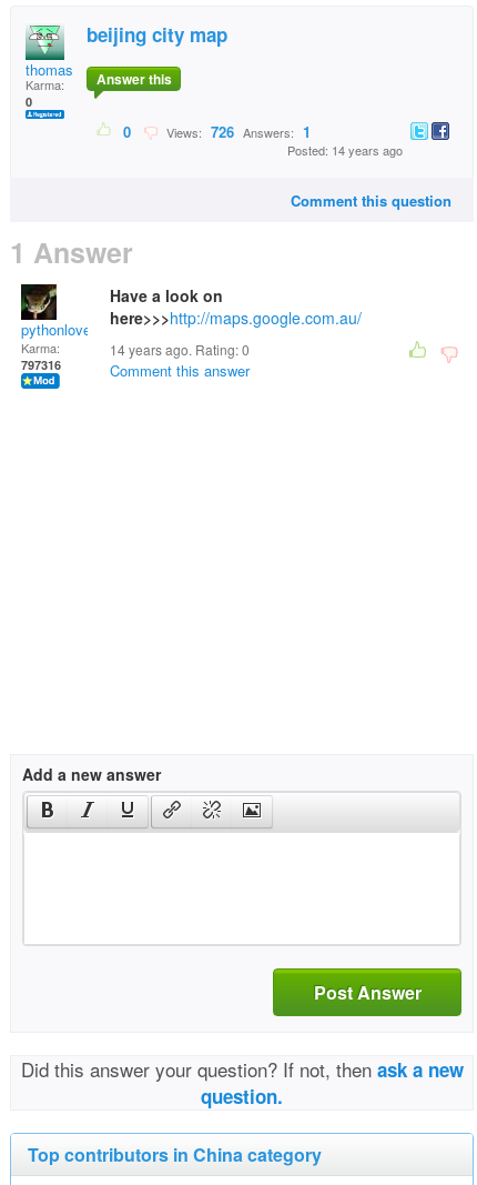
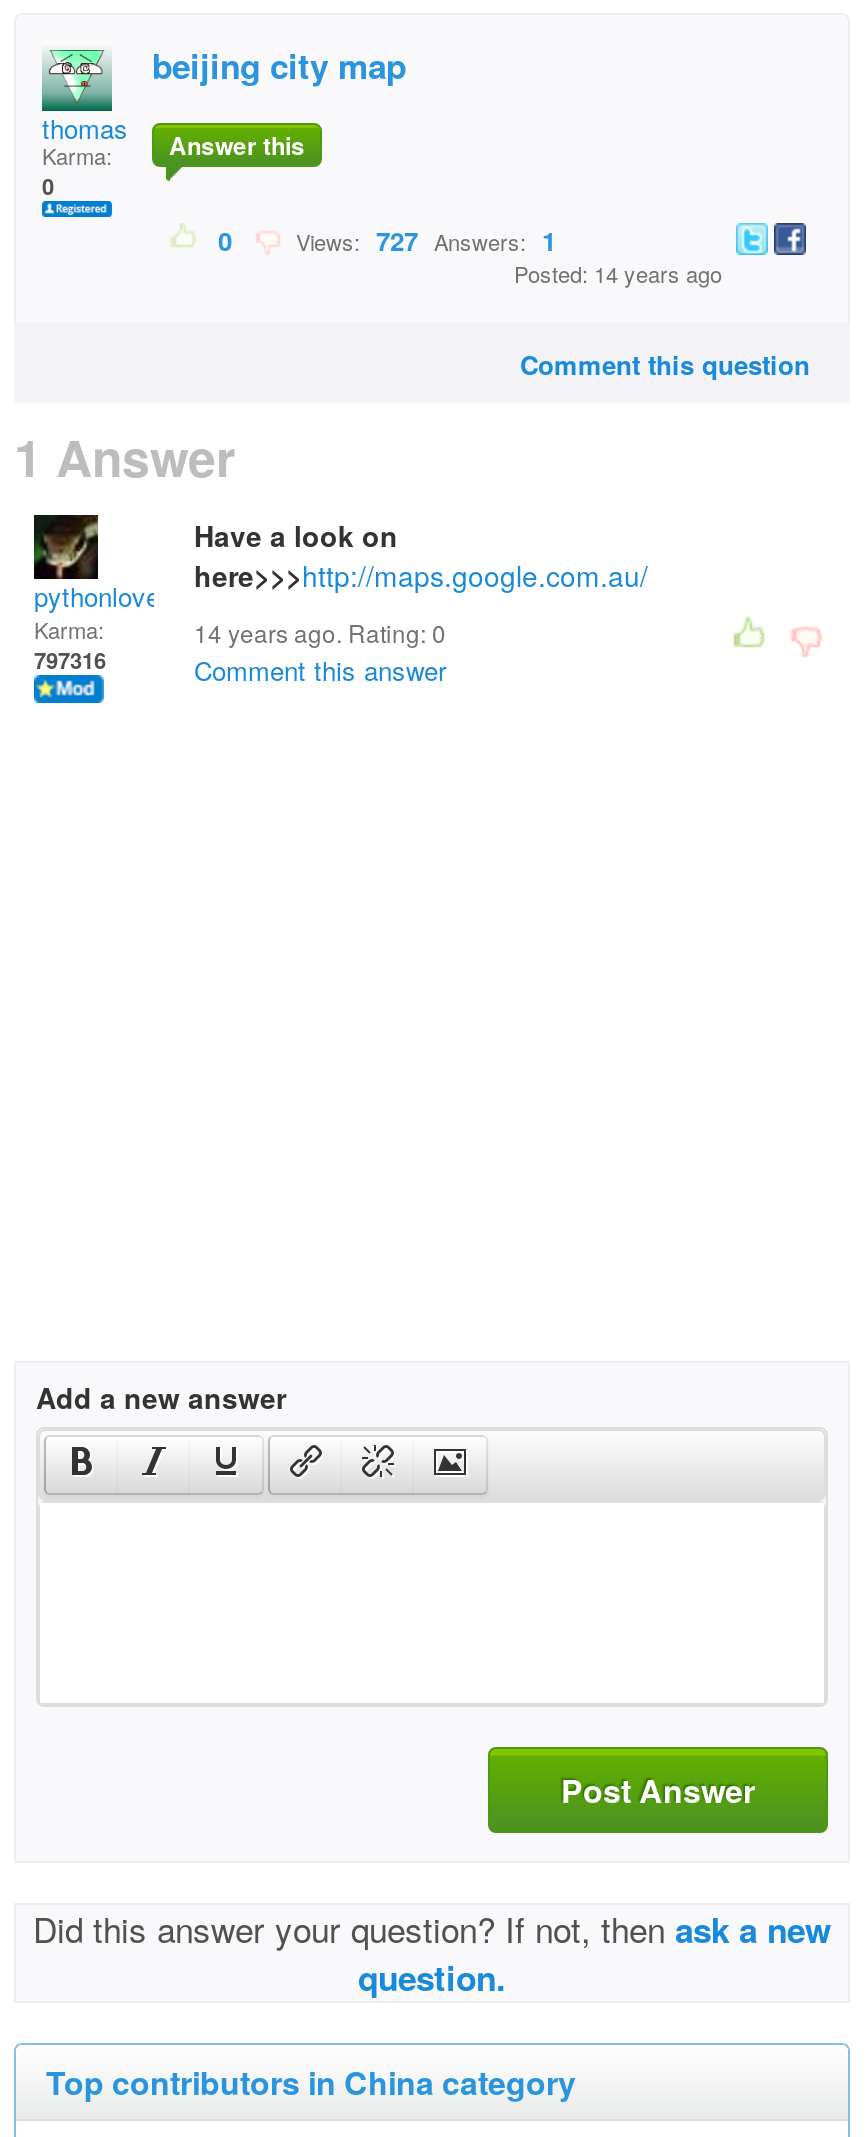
[160,121,311,142] Views: 726 Answers: 1 -> [284,221,556,259] Views: 727 Answers: 1

